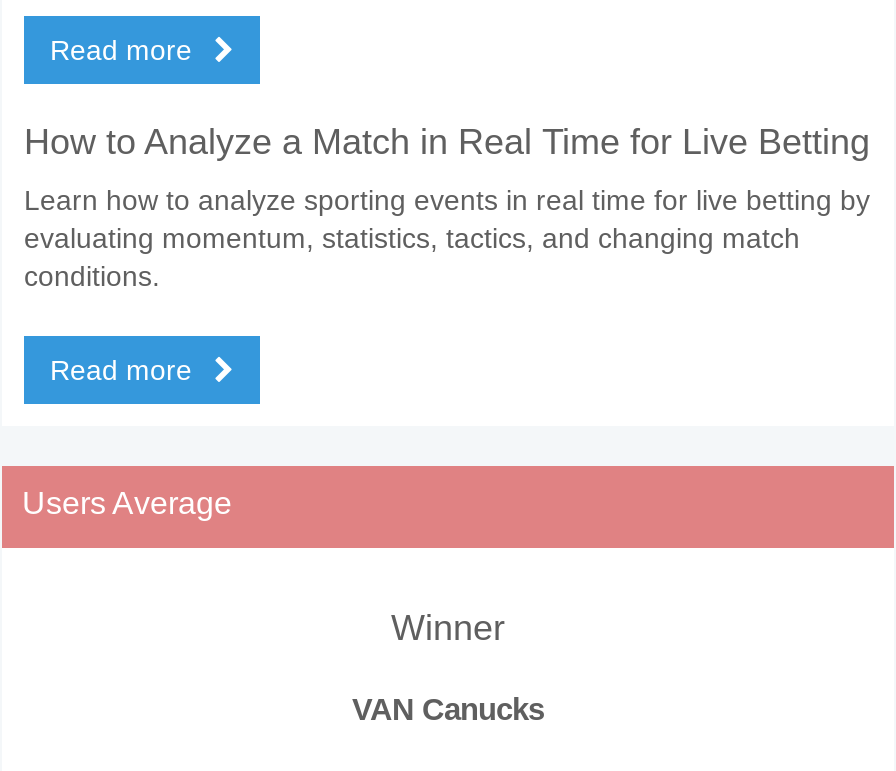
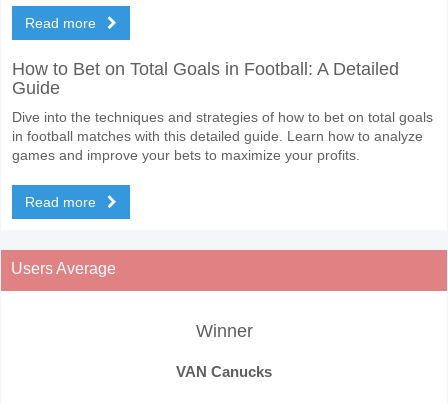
[24,121,870,161] How to Analyze a Match in Real Time for Live Betting -> [12,59,399,98] How to Bet on Total Goals in Football: A Detailed | Guide
[24,183,870,291] Learn how to analyze sporting events in real time for live betting by | evaluating momentum, statistics, tactics, and changing match | conditions. -> [12,109,433,163] Dive into the techniques and strategies of how to bet on total goals | in football matches with this detailed guide. Learn how to analyze | games and improve your bets to maximize your profits.

